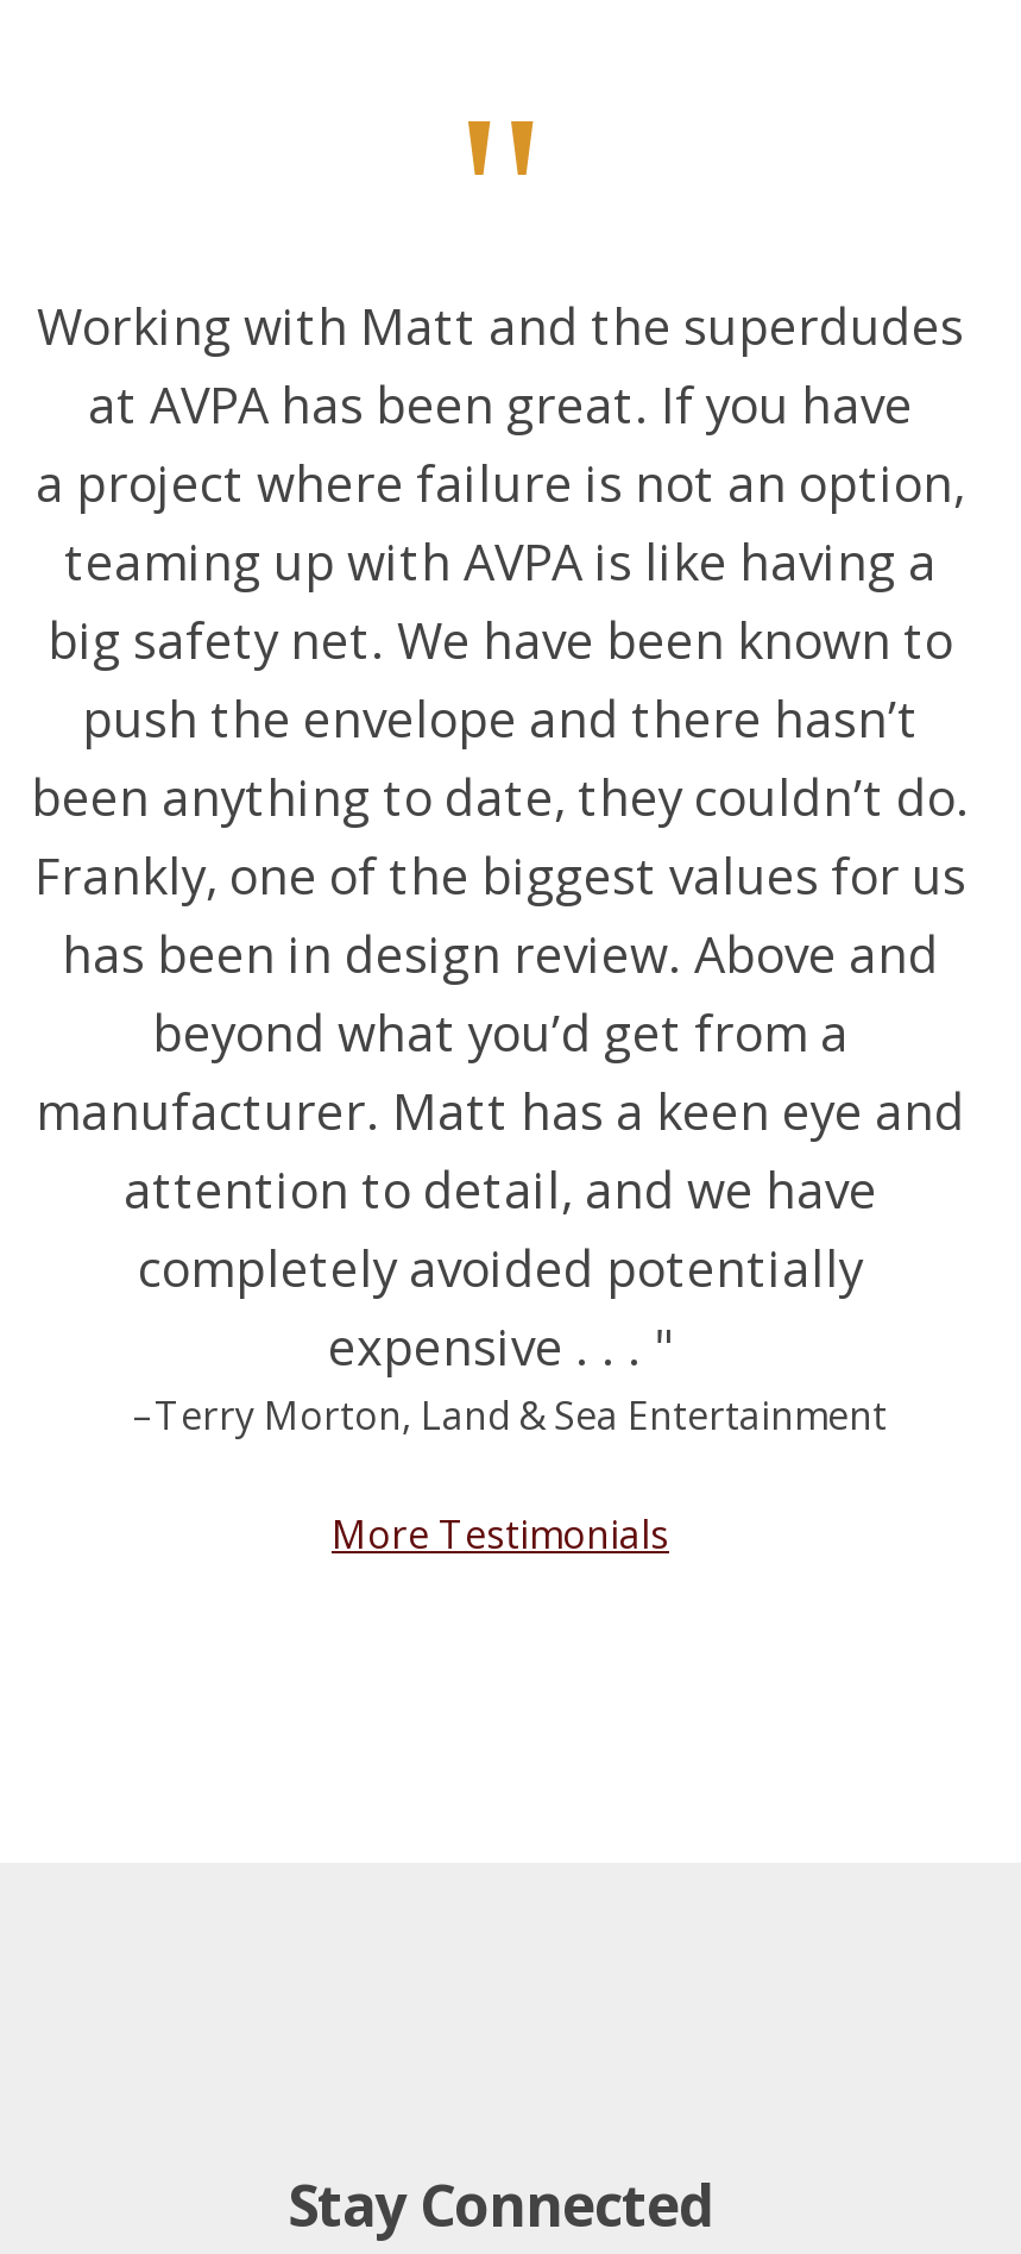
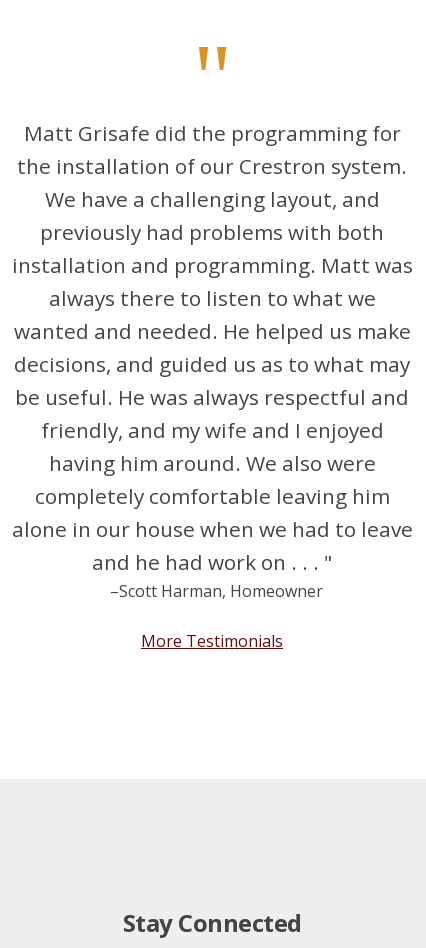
[31,293,970,1442] Working with Matt and the superdudes | at AVPA has been great. If you have | a project where failure is not an option, | teaming up with AVPA is like having a | big safety net. We have been known to | push the envelope and there hasn’t | been anything to date, they couldn’t do. | Frankly, one of the biggest values for us | has been in design review. Above and | beyond what you’d get from a | manufacturer. Matt has a keen eye and | attention to detail, and we have | completely avoided potentially | expensive . . . " | –Terry Morton, Land & Sea Entertainment -> [11,119,412,602] Matt Grisafe did the programming for | the installation of our Crestron system. | We have a challenging layout, and | previously had problems with both | installation and programming. Matt was | always there to listen to what we | wanted and needed. He helped us make | decisions, and guided us as to what may | be useful. He was always respectful and | friendly, and my wife and I enjoyed | having him around. We also were | completely comfortable leaving him | alone in our house when we had to leave | and he had work on . . . " | –Scott Harman, Homeowner

